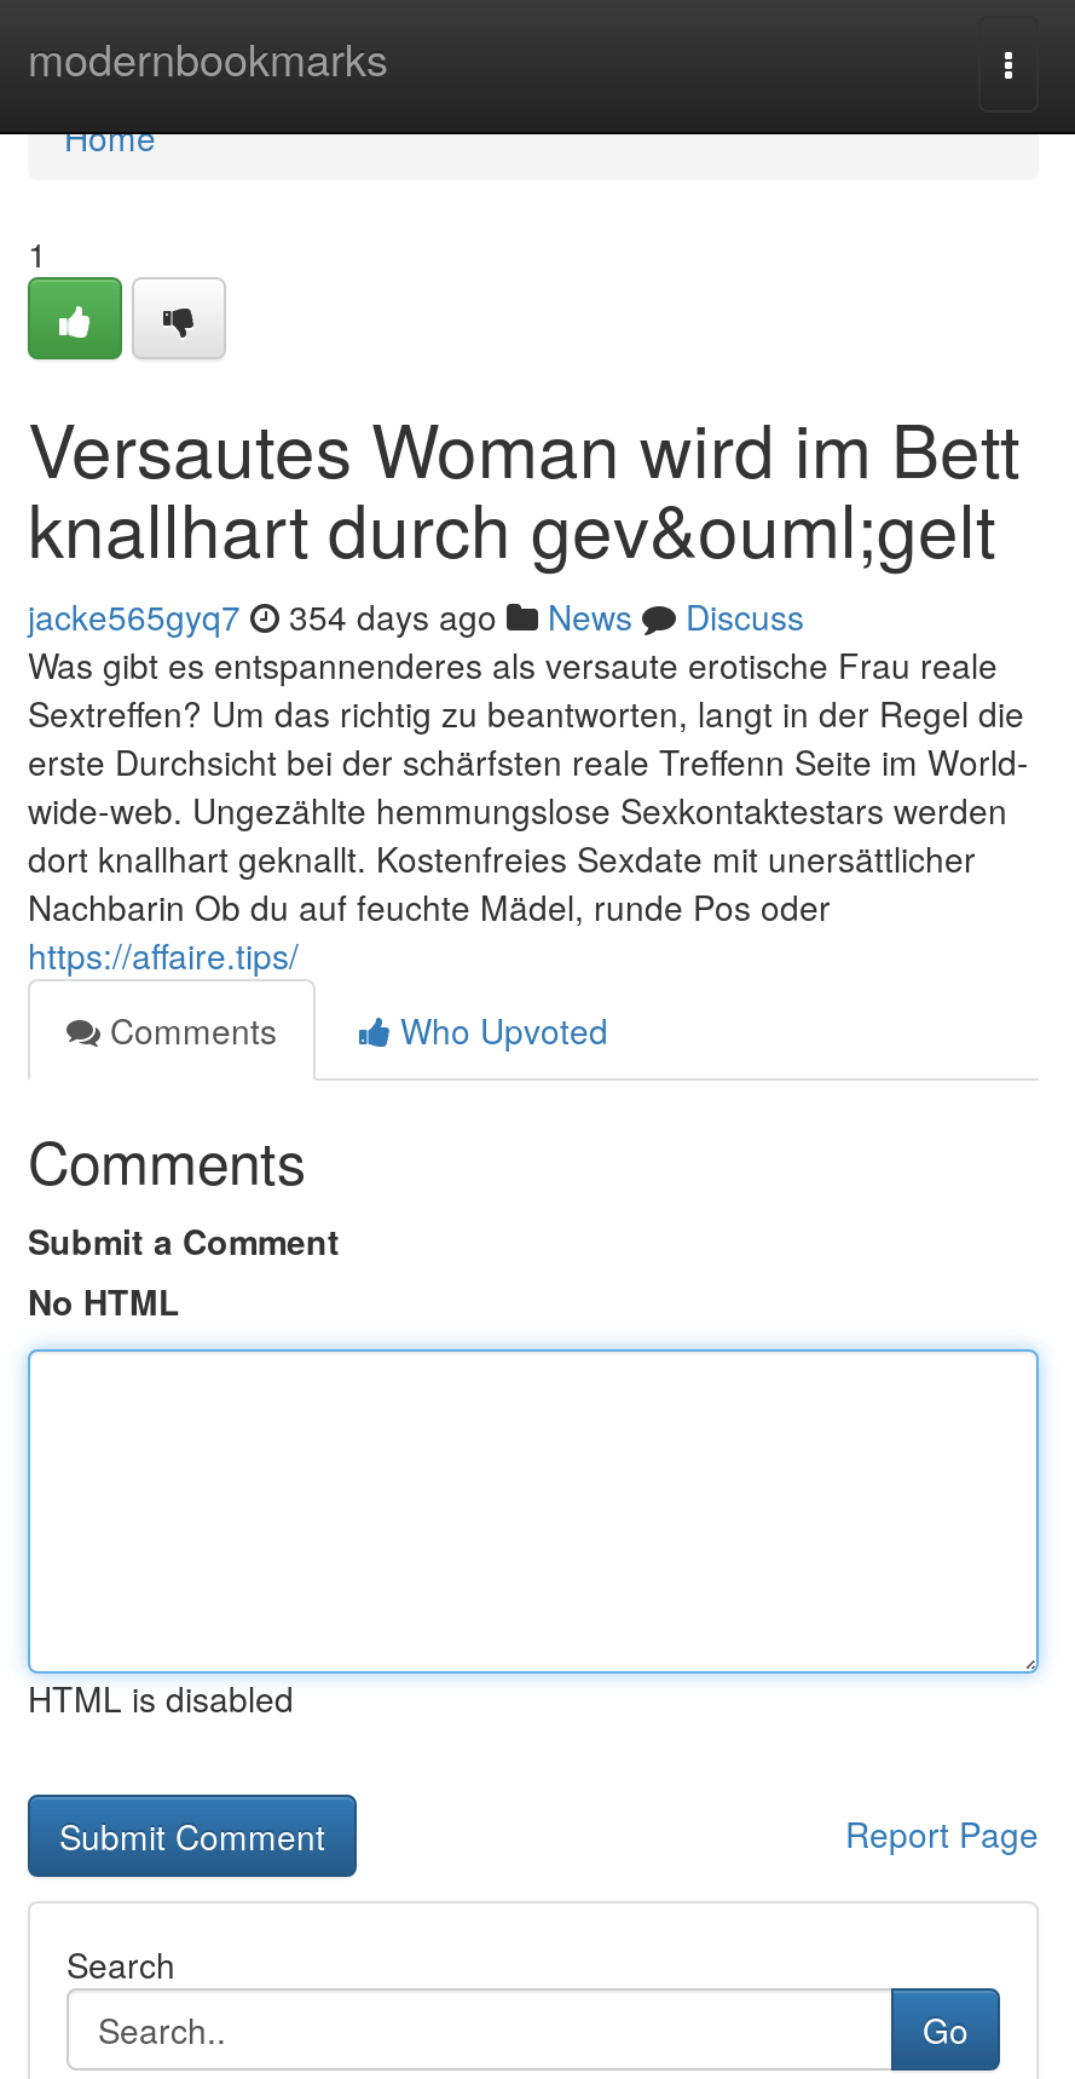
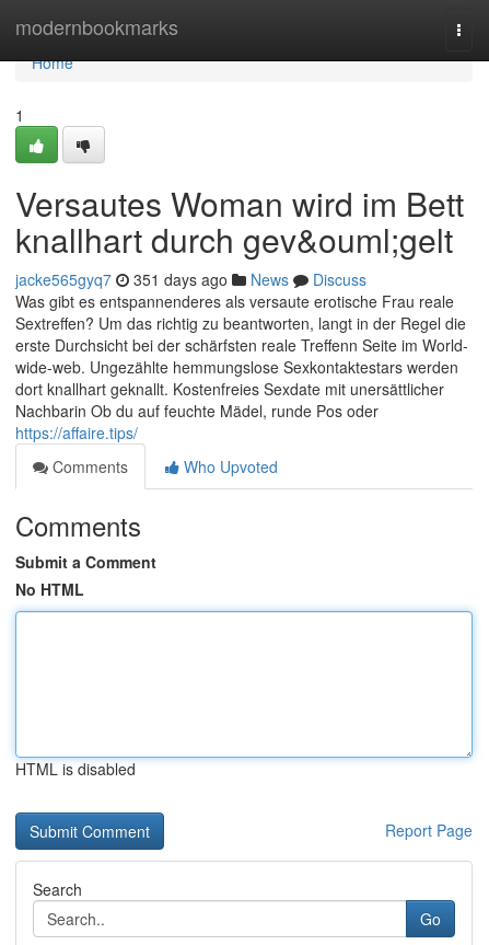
[28,592,804,640] jacke565gyq7 354 days ago News Discuss -> [15,268,366,290] jacke565gyq7 351 days ago News Discuss

